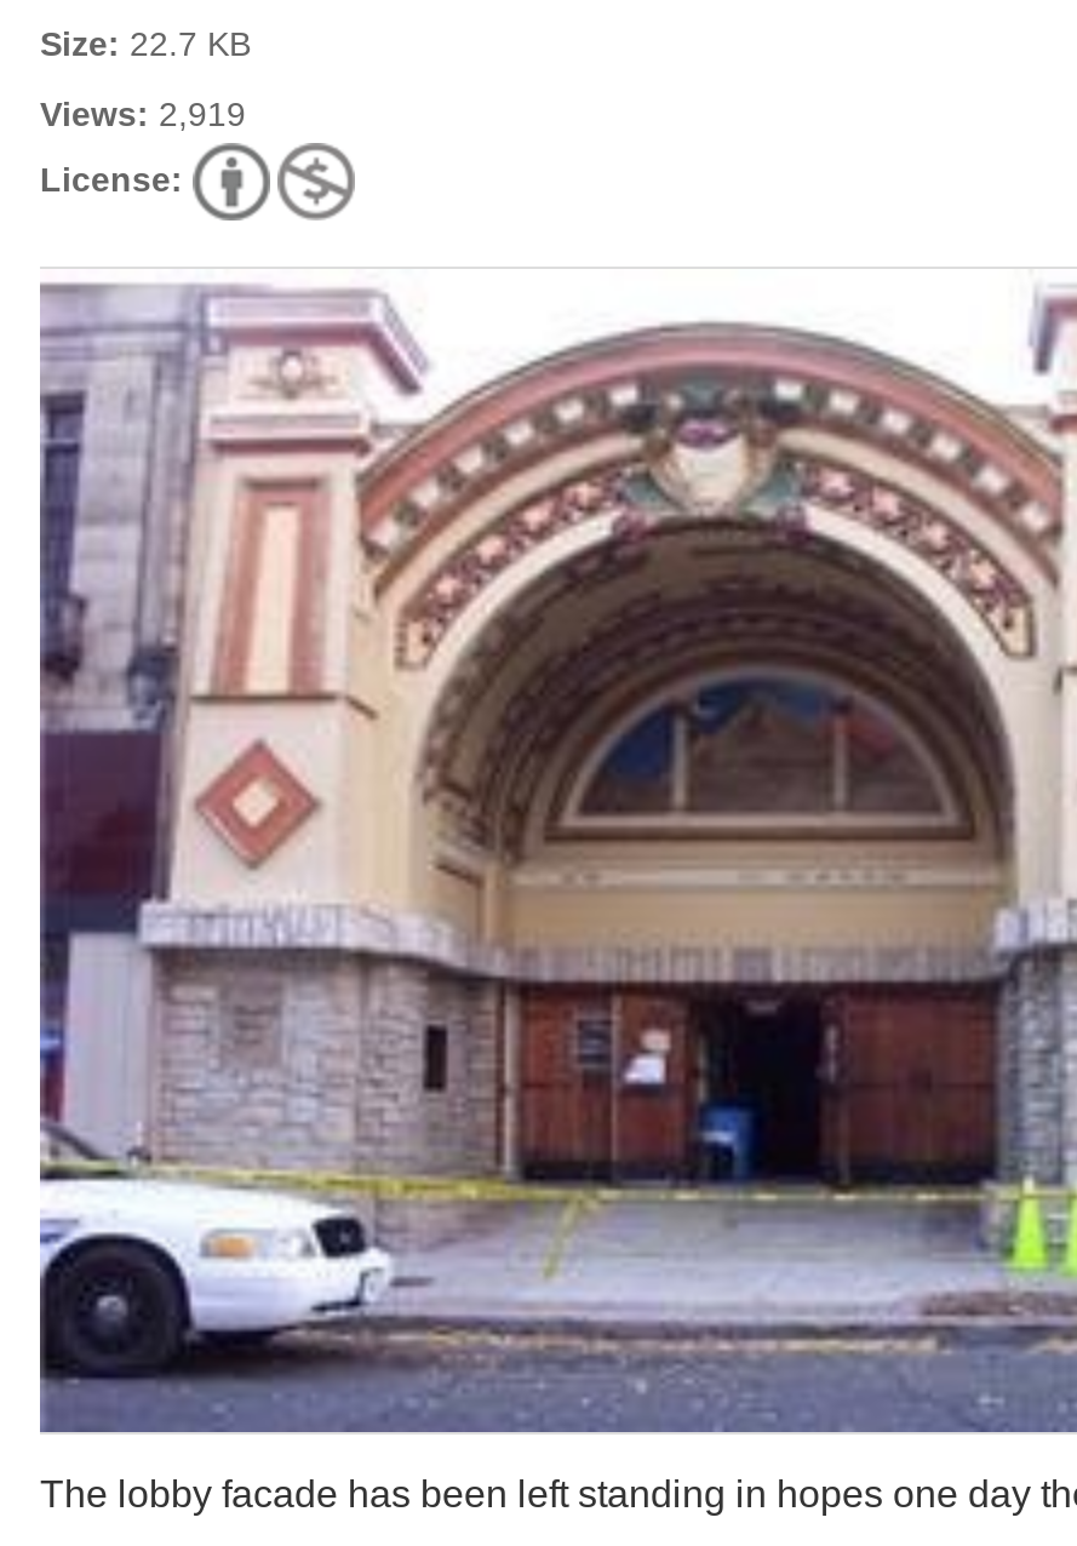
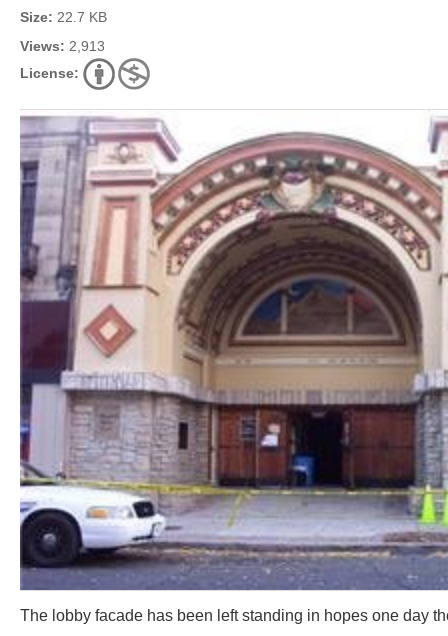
[40,95,246,133] Views: 2,919 -> [20,38,105,54] Views: 2,913

